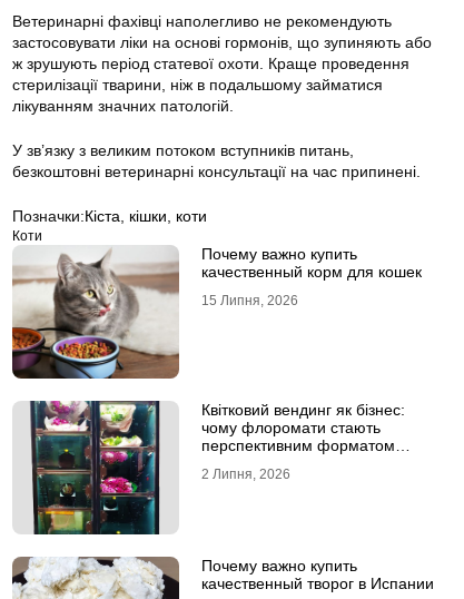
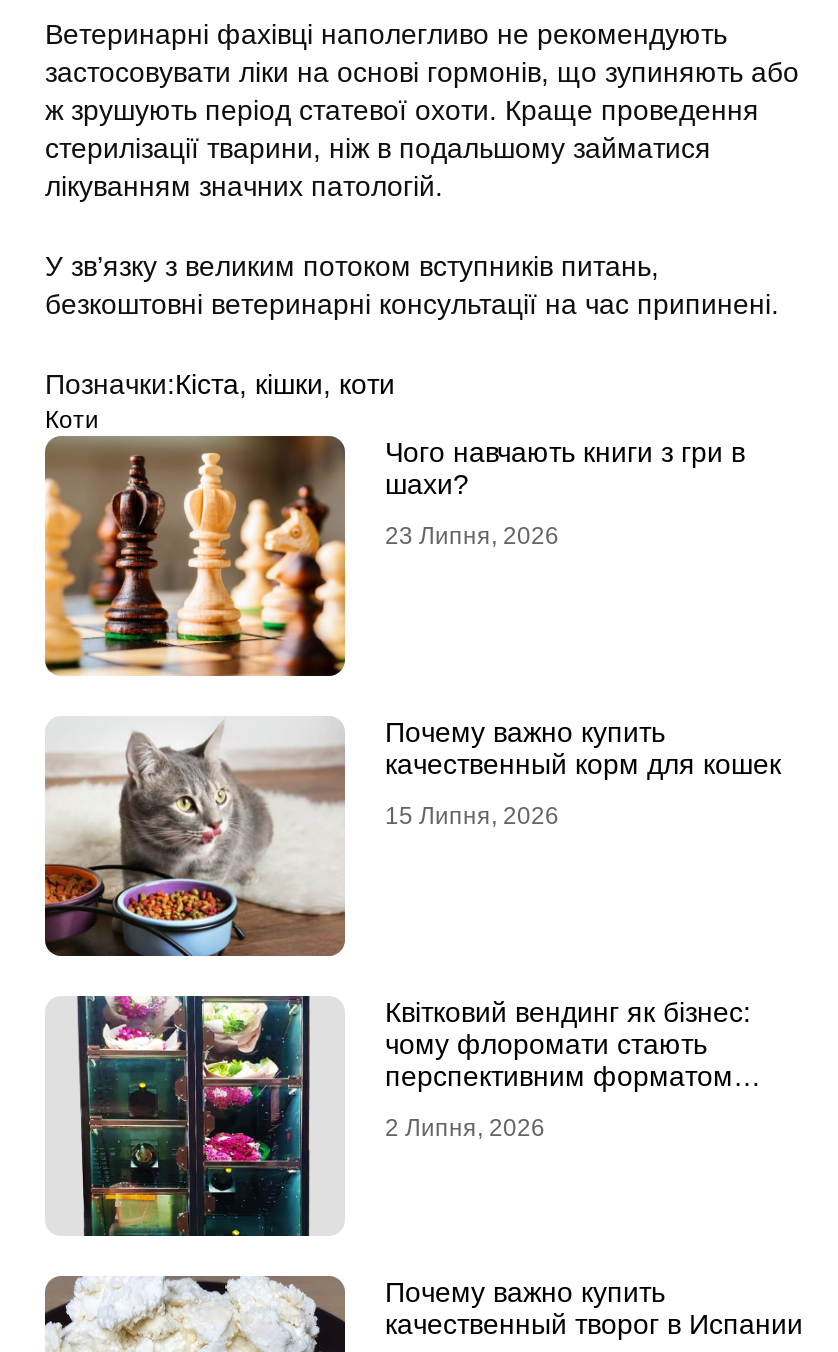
none -> [43,434,745,678] [image] | Чого навчають книги з гри в | шахи? | 23 Липня, 2026

